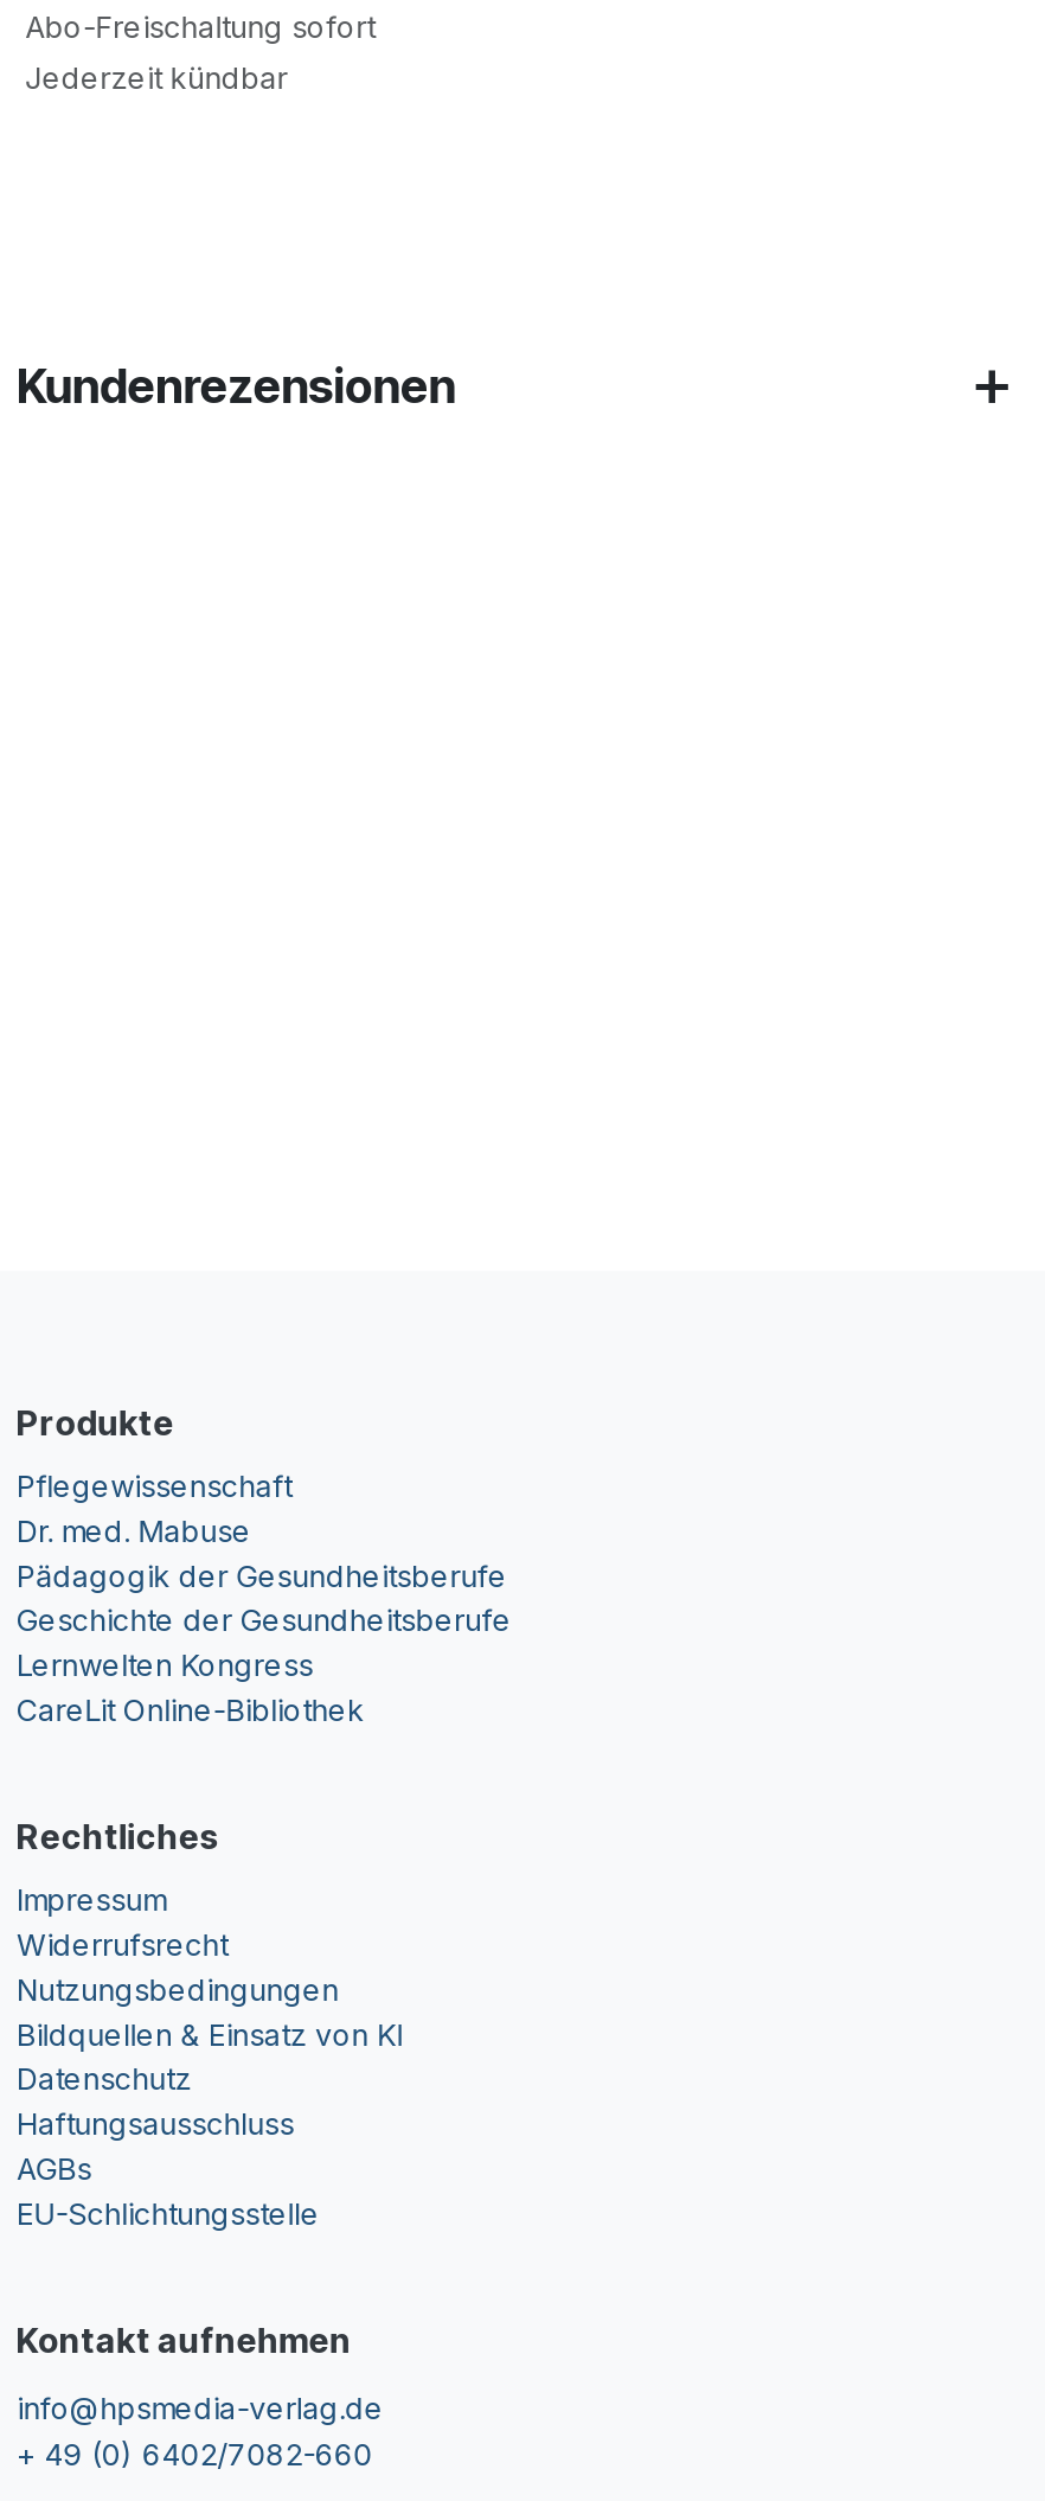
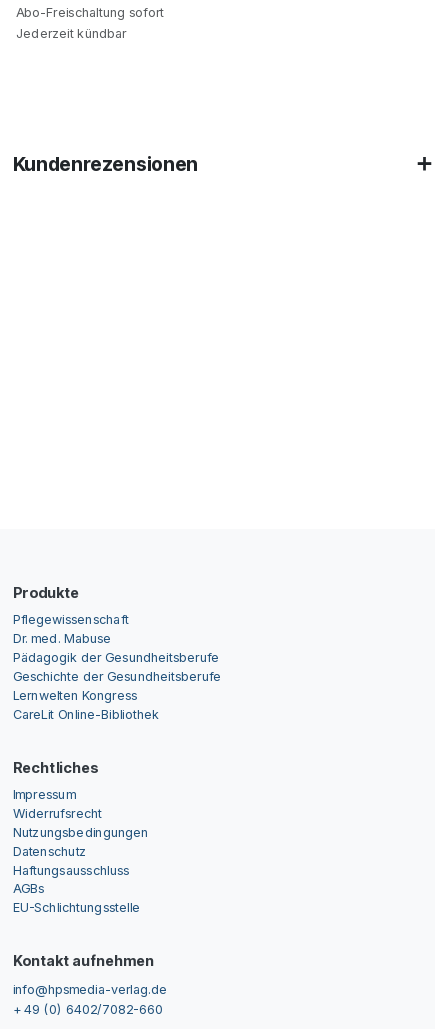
[17,2017,403,2053] Bildquellen & Einsatz von KI -> none

